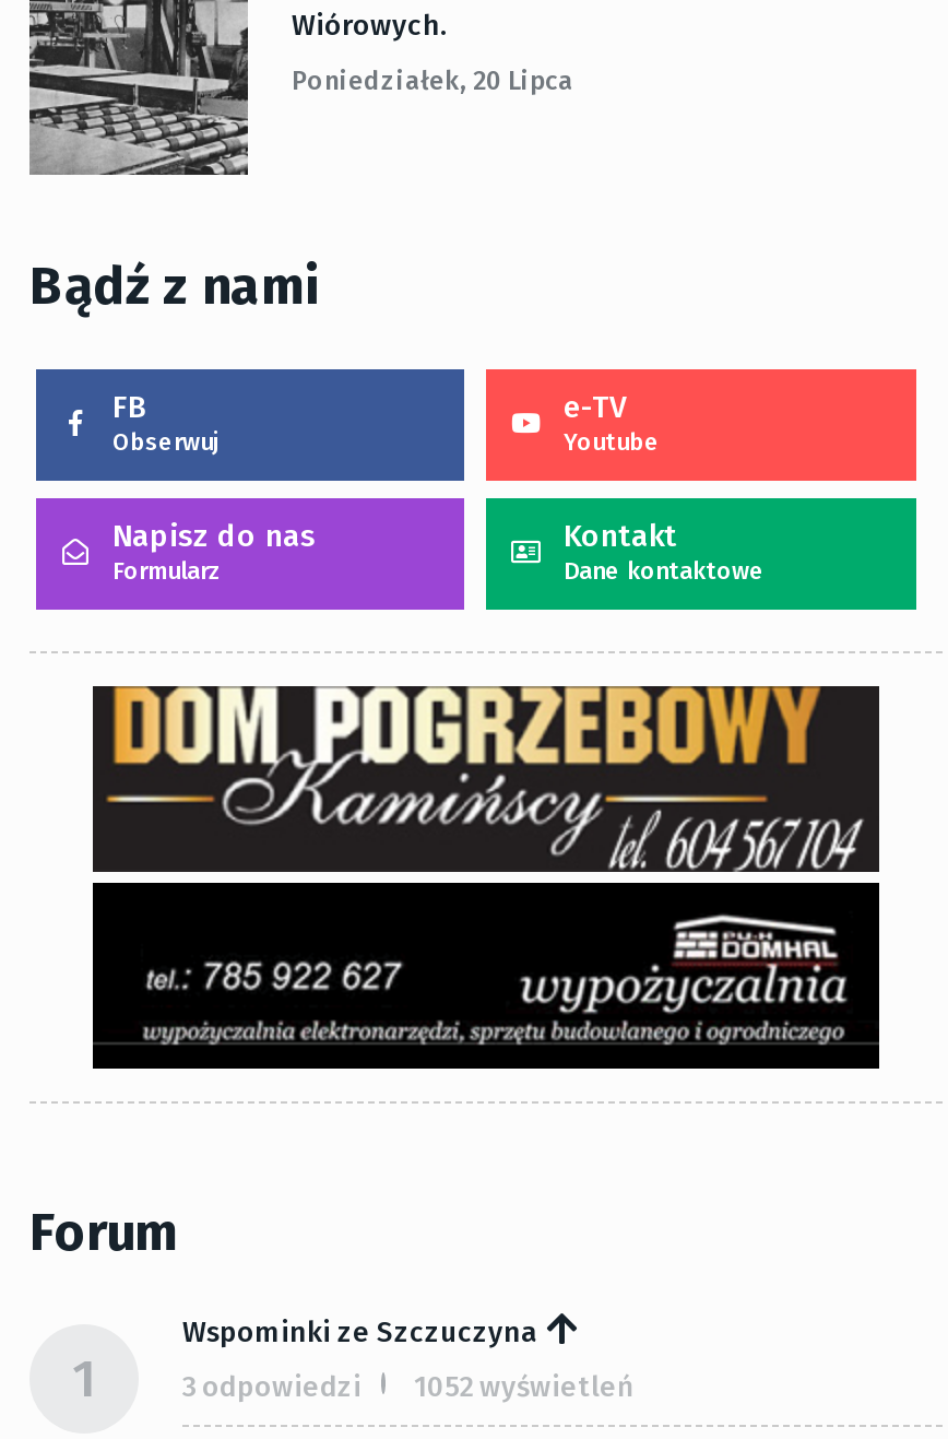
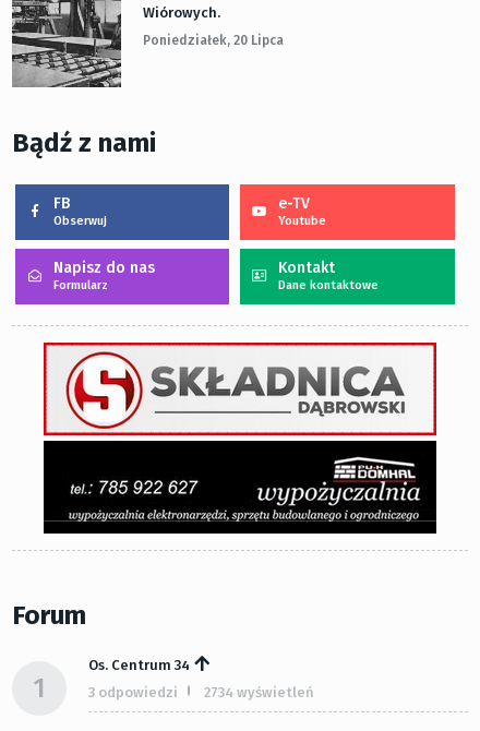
[91,684,881,874] [image] -> [43,341,437,436] [image]
[182,1315,538,1347] Wspominki ze Szczuczyna -> [88,656,190,673] Os. Centrum 34
[182,1369,635,1402] 3 odpowiedzi 1052 wyświetleń -> [88,684,314,700] 3 odpowiedzi 2734 wyświetleń

